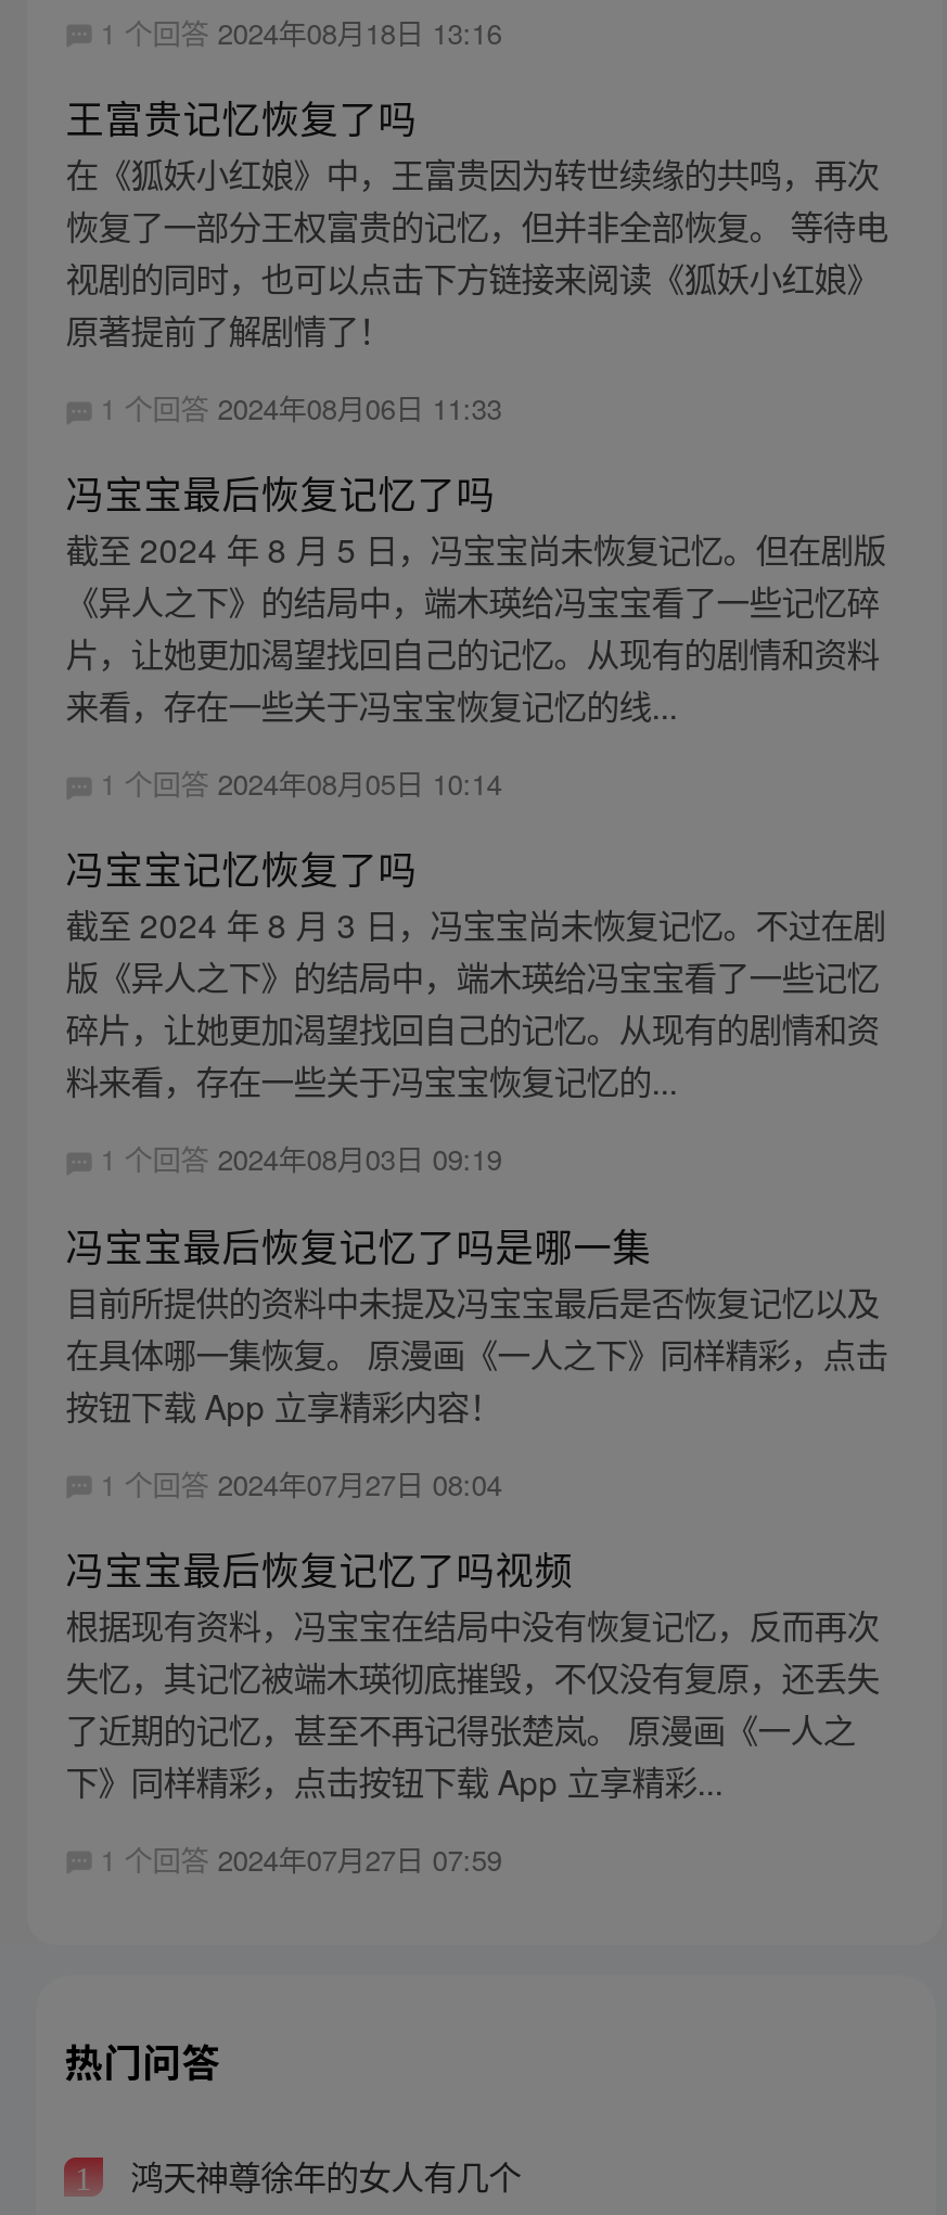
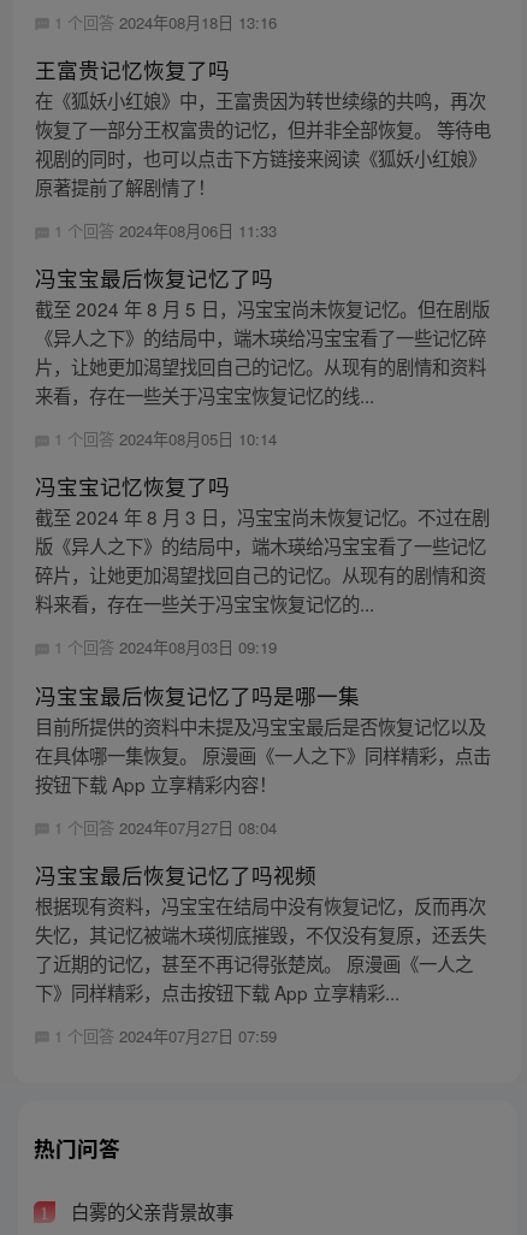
[122,2152,521,2199] 鸿天神尊徐年的女人有几个 -> [66,1198,233,1225] 白雾的父亲背景故事

